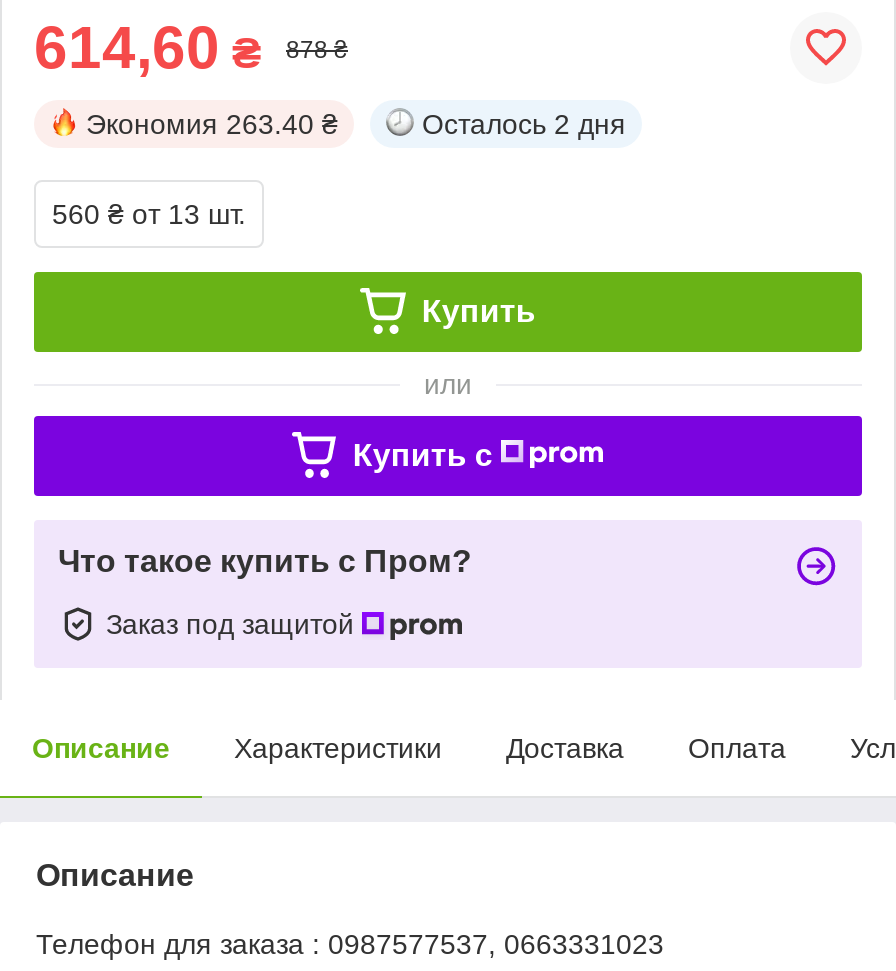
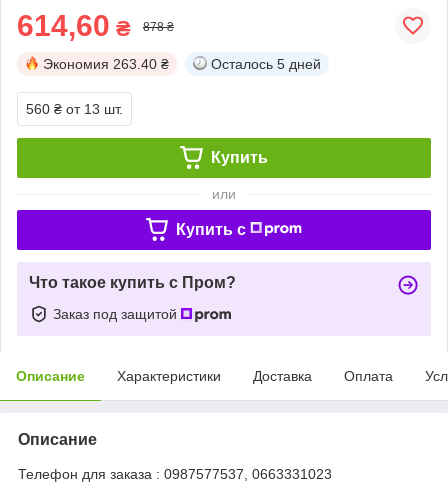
[422,108,626,140] Осталось 2 дня -> [211,56,321,72] Осталось 5 дней

